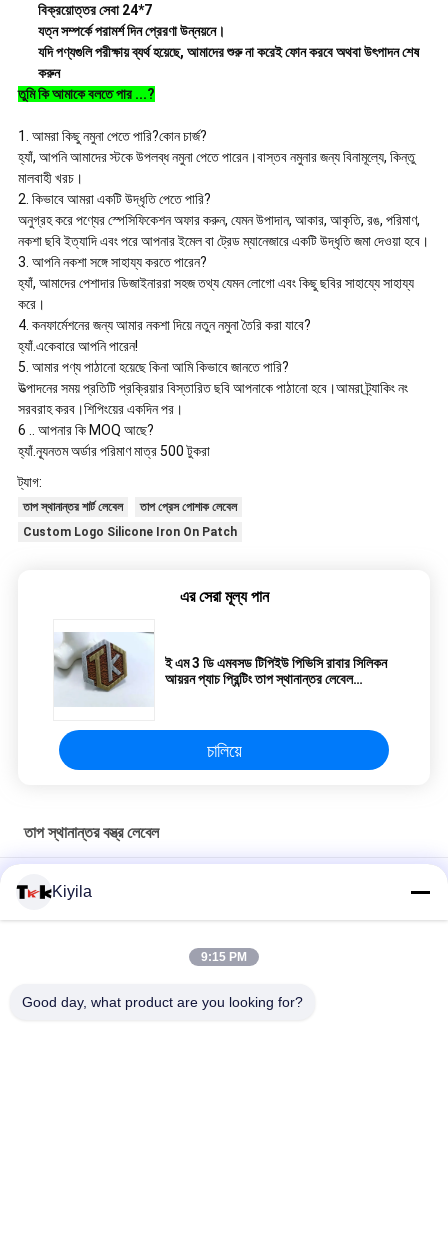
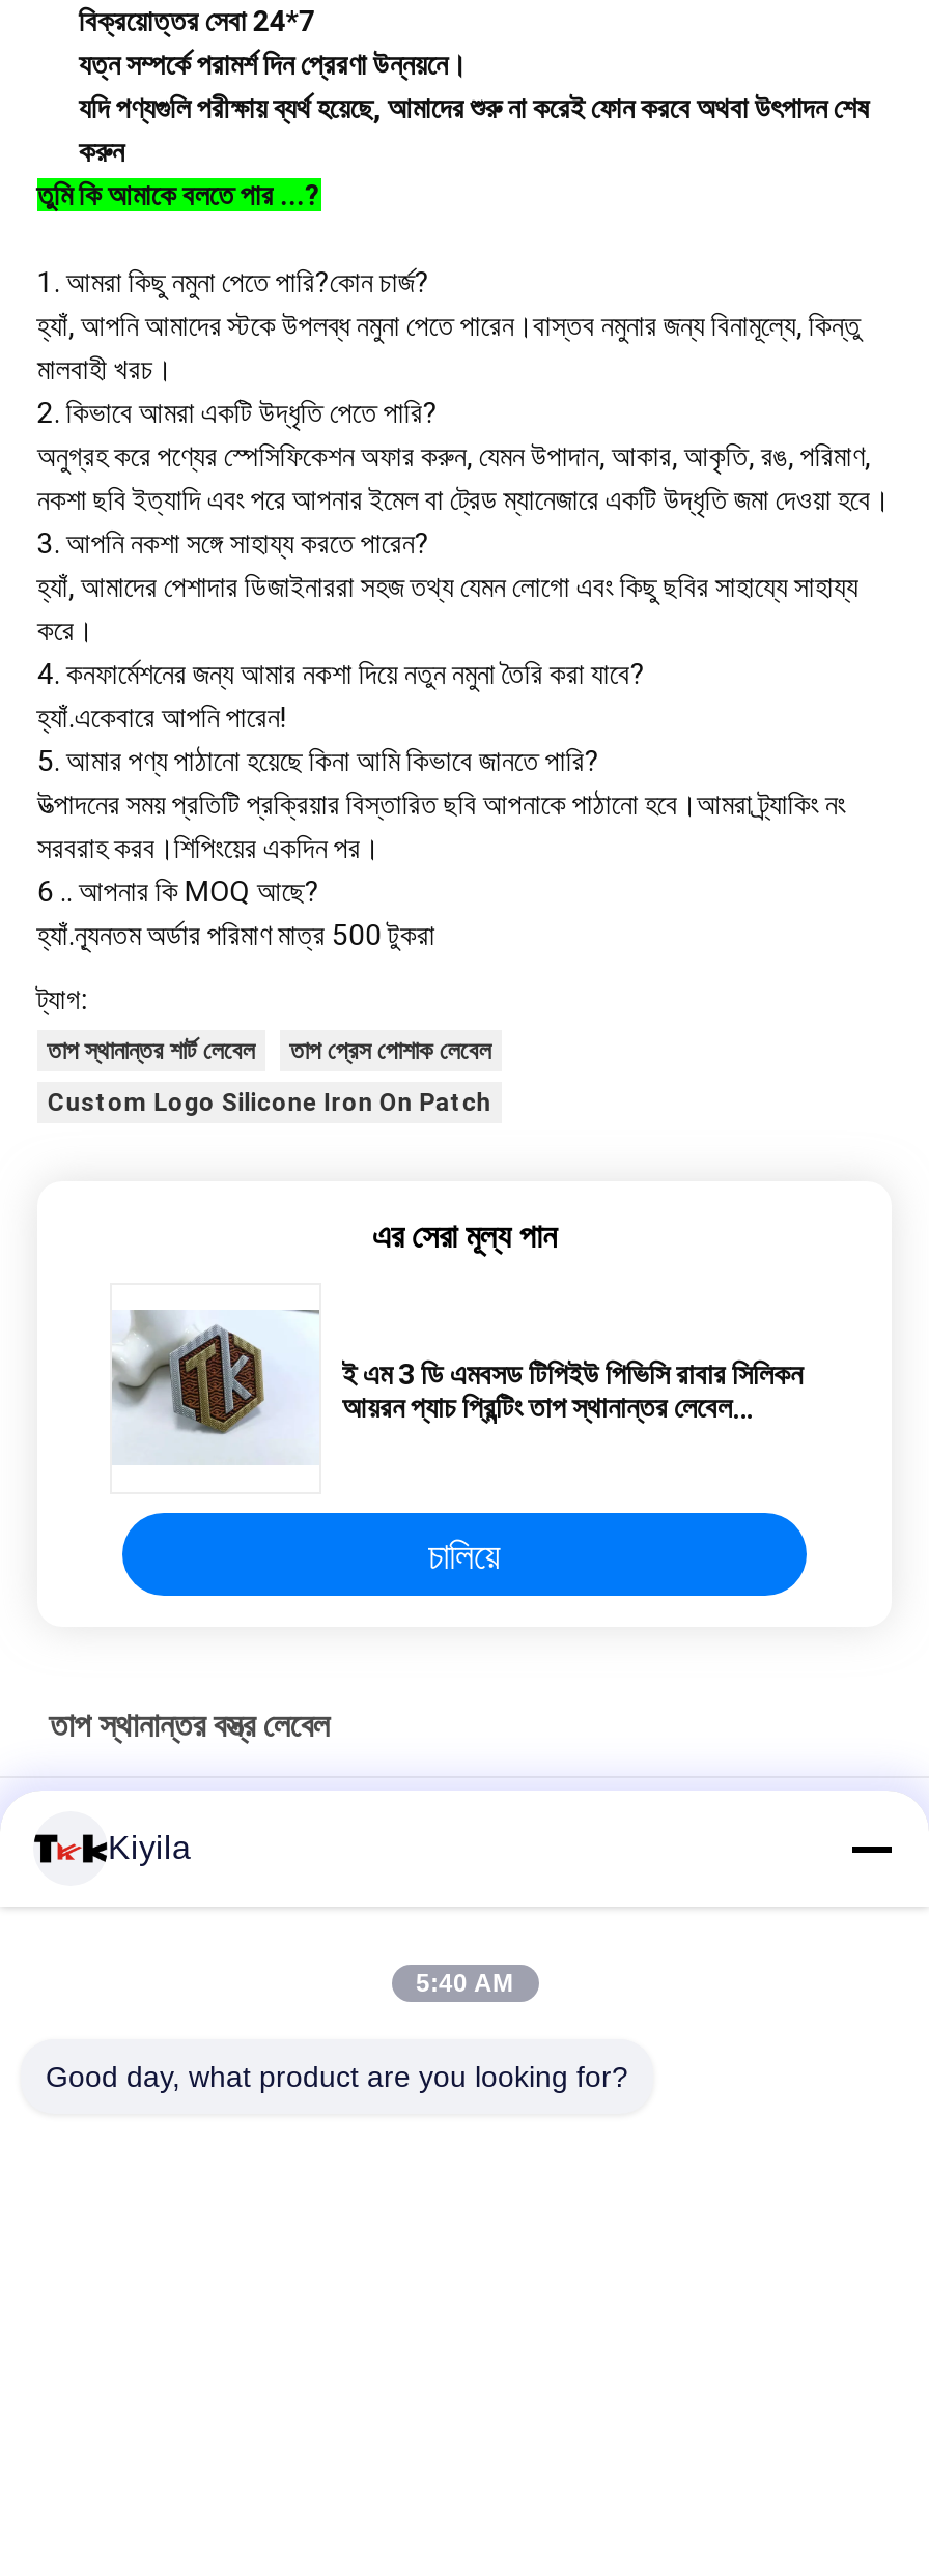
[201,950,247,964] 9:15 PM -> [416,1969,513,1998] 5:40 AM

